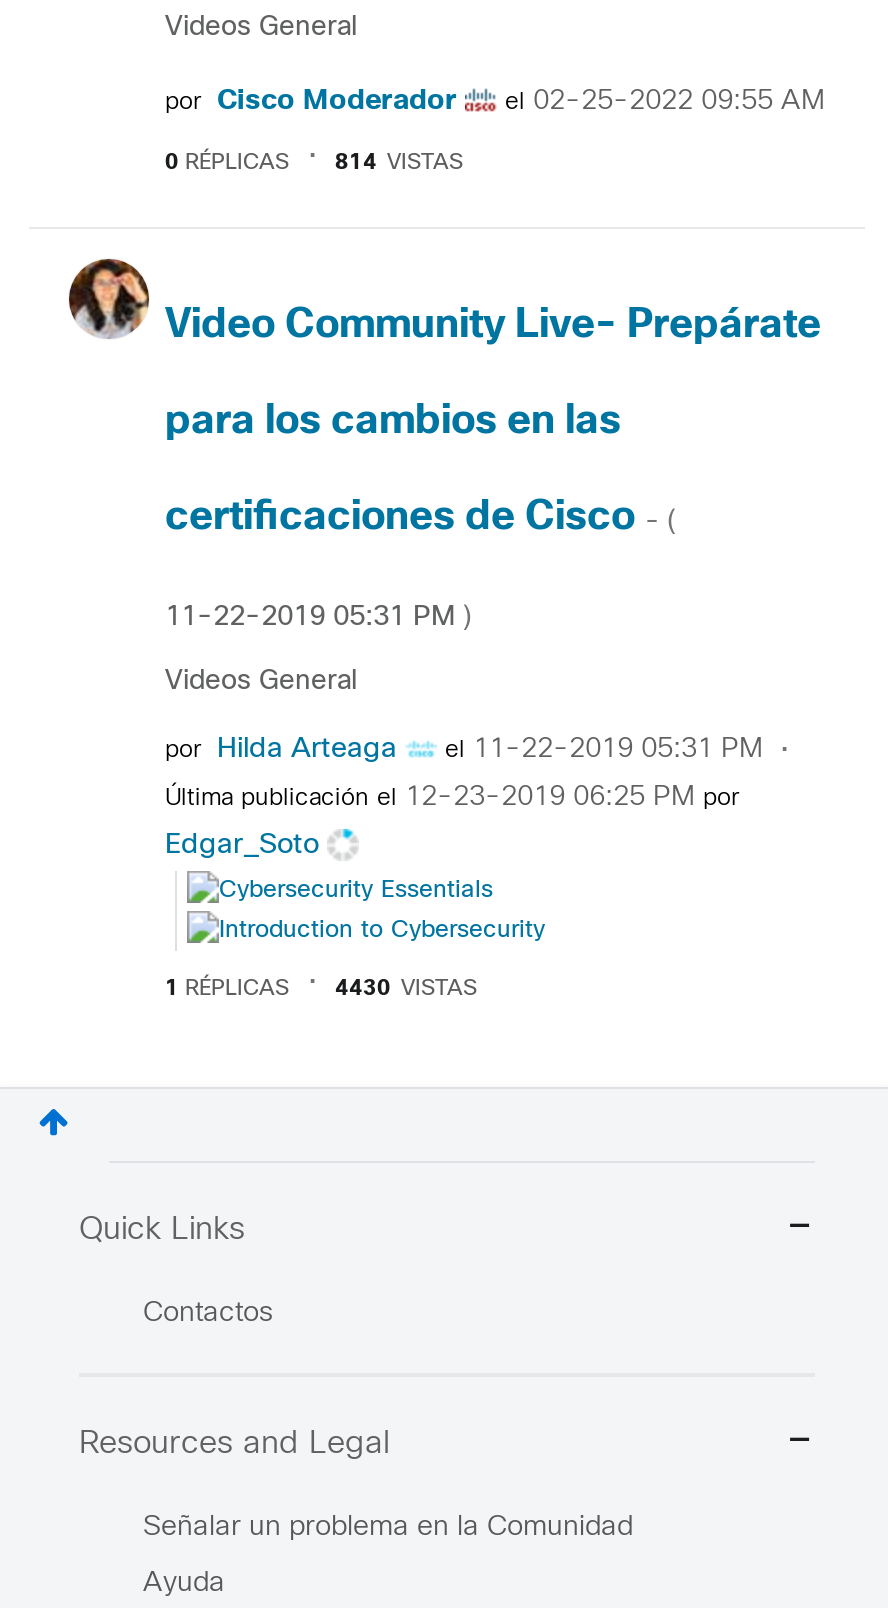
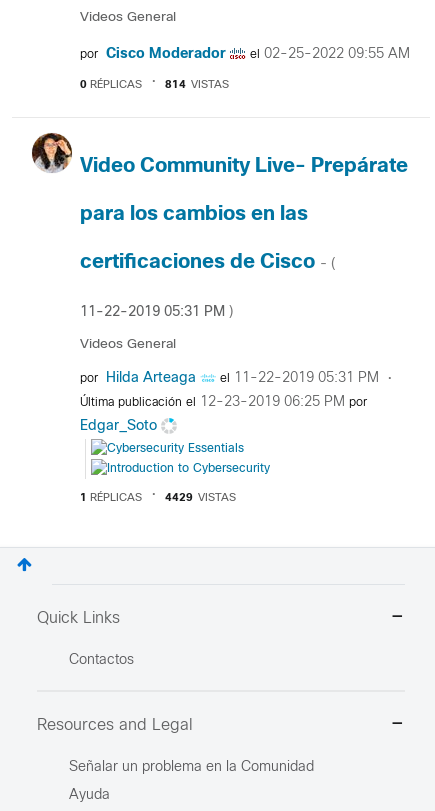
[335,979,477,999] 4430 VISTAS -> [165,493,236,503] 4429 VISTAS

